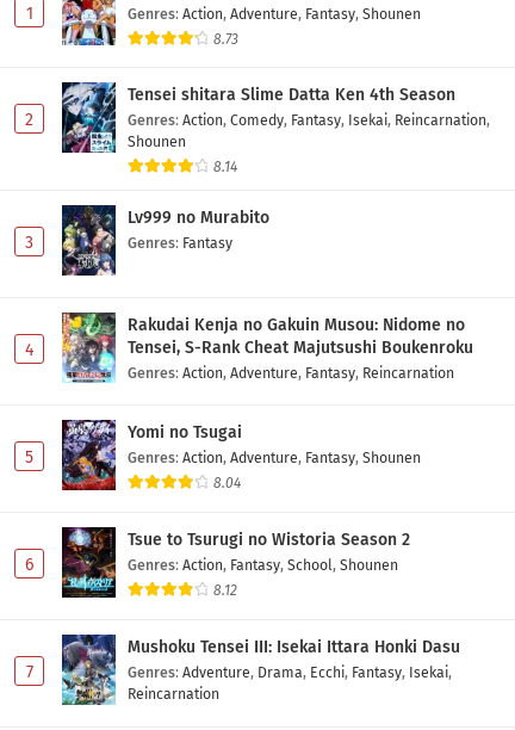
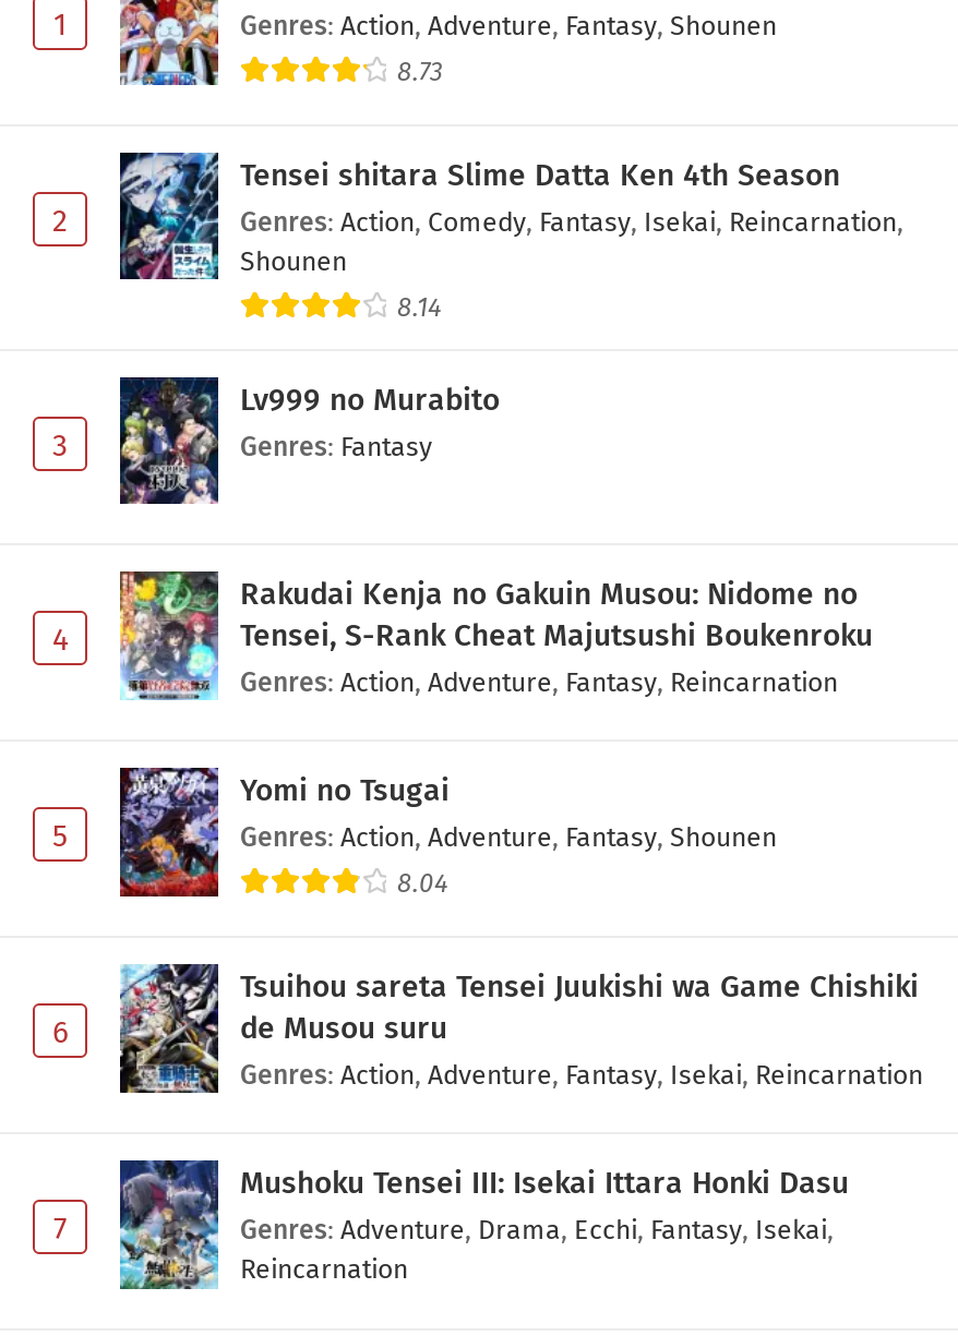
[61,526,410,599] [image] | Tsue to Tsurugi no Wistoria Season 2 | Genres: Action, Fantasy, School, Shounen | 8.12 -> [118,962,923,1095] [image] | Tsuihou sareta Tensei Juukishi wa Game Chishiki | de Musou suru | Genres: Action, Adventure, Fantasy, Isekai, Reincarnation

